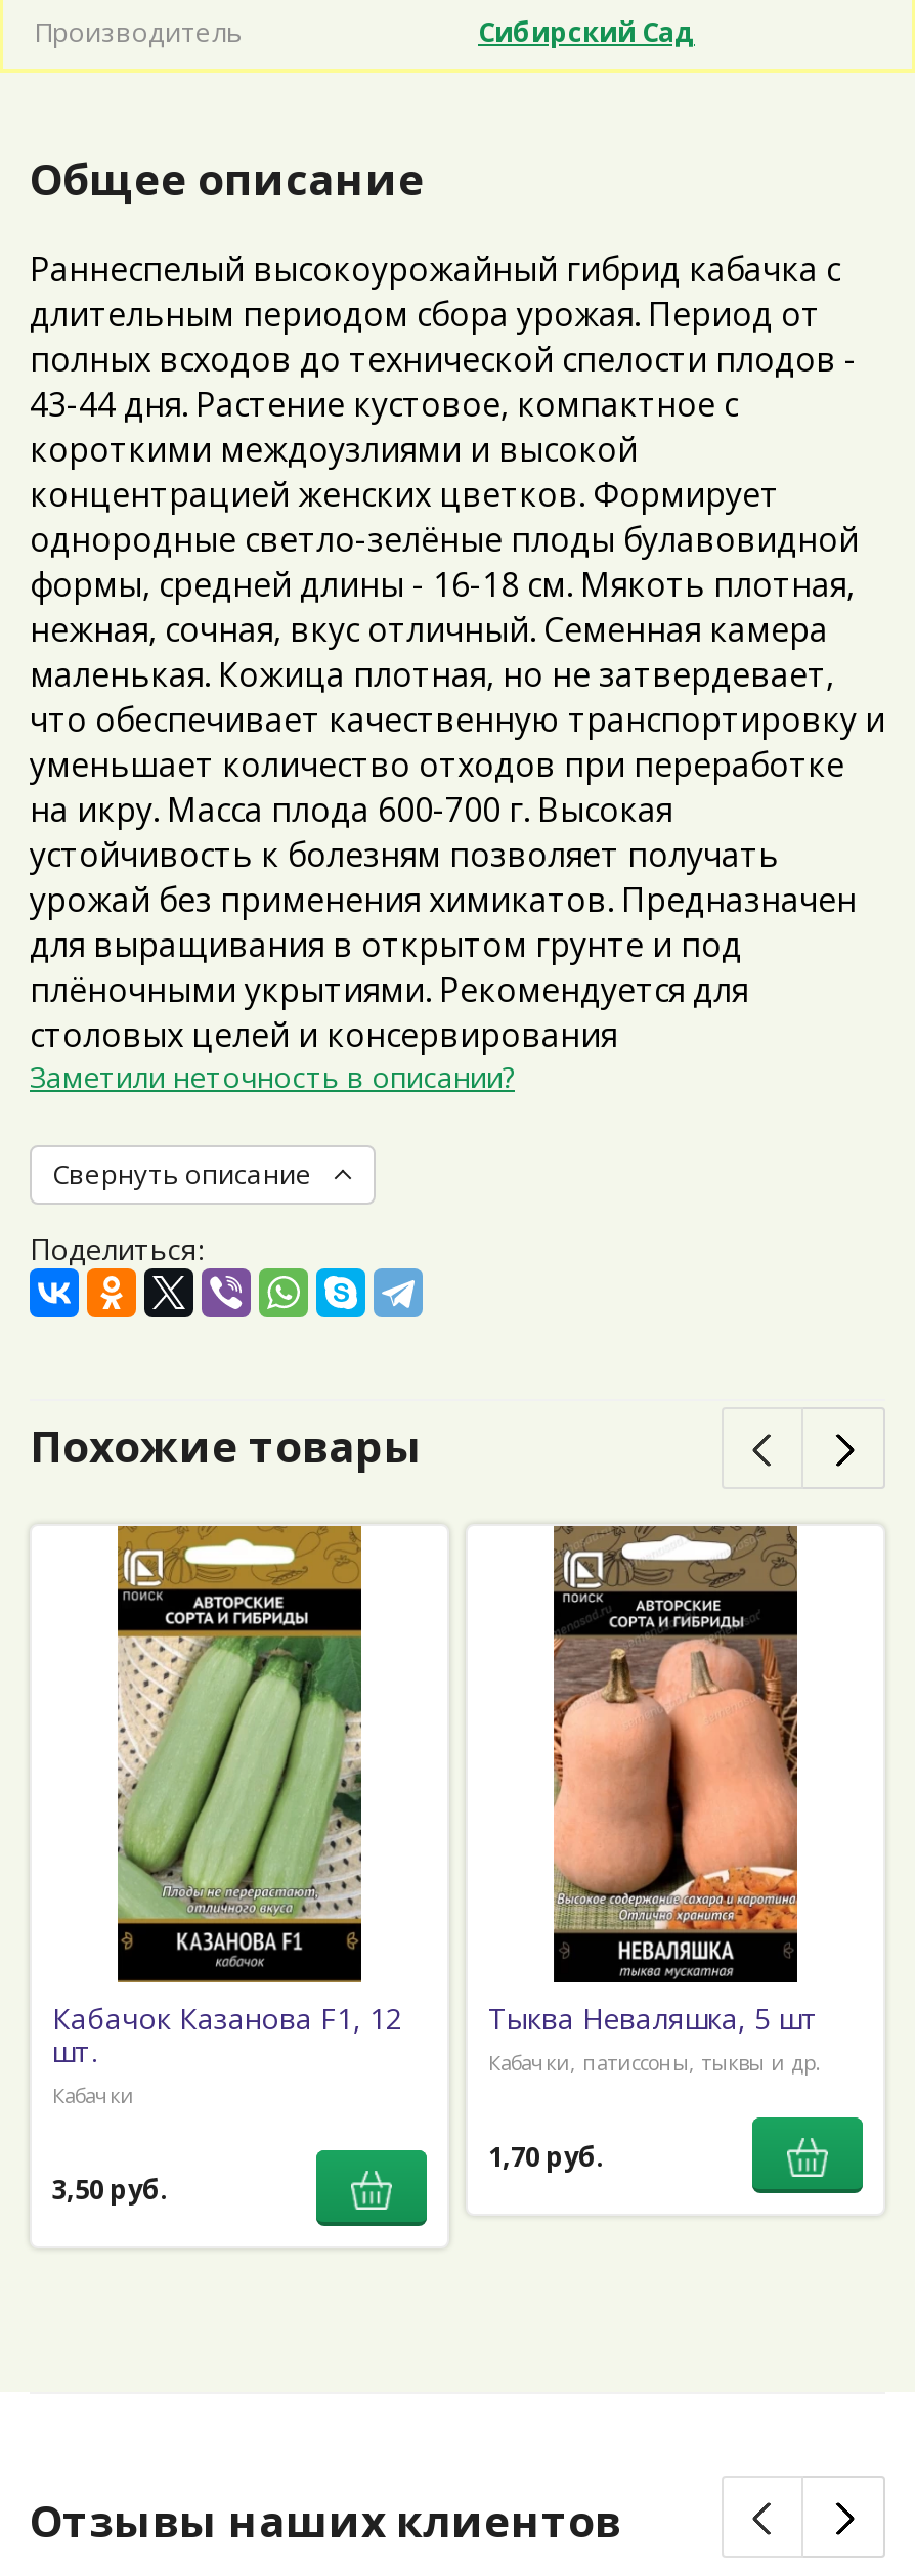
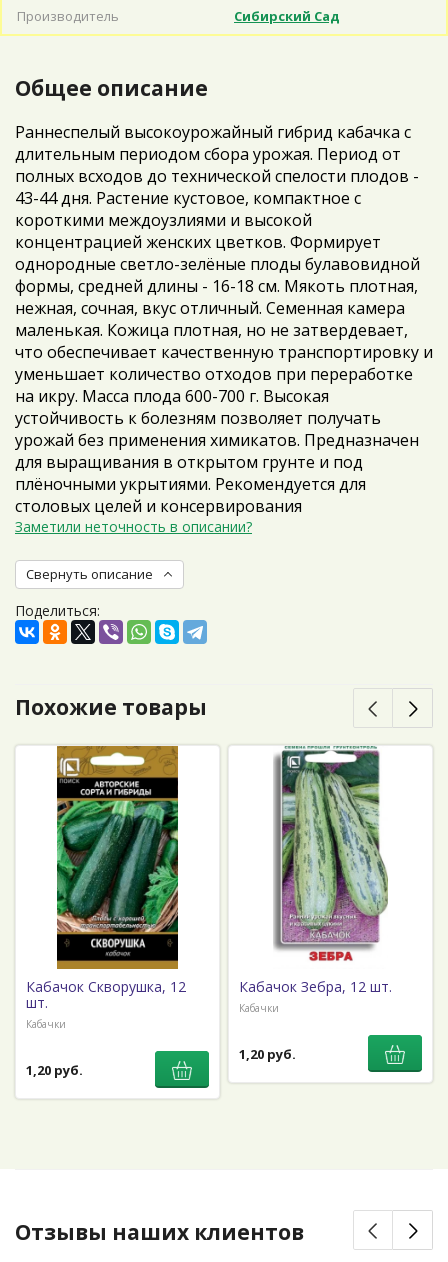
[488,1524,822,2077] [image] | Тыква Неваляшка, 5 шт | Кабачки, патиссоны, тыквы и др. -> [239,746,392,1015] [image] | Кабачок Зебра, 12 шт. | Кабачки
[52,1634,402,2038] [image] | Кабачок Казанова F1, 12 -> [26,800,186,996] [image] | Кабачок Скворушка, 12
[488,2138,605,2174] 1,70 руб. -> [239,1045,296,1063] 1,20 руб.
[52,2170,169,2207] 3,50 руб. -> [26,1061,83,1079] 1,20 руб.

